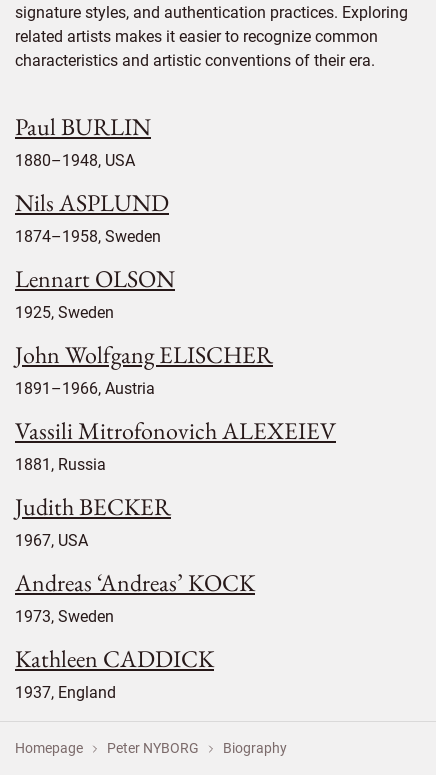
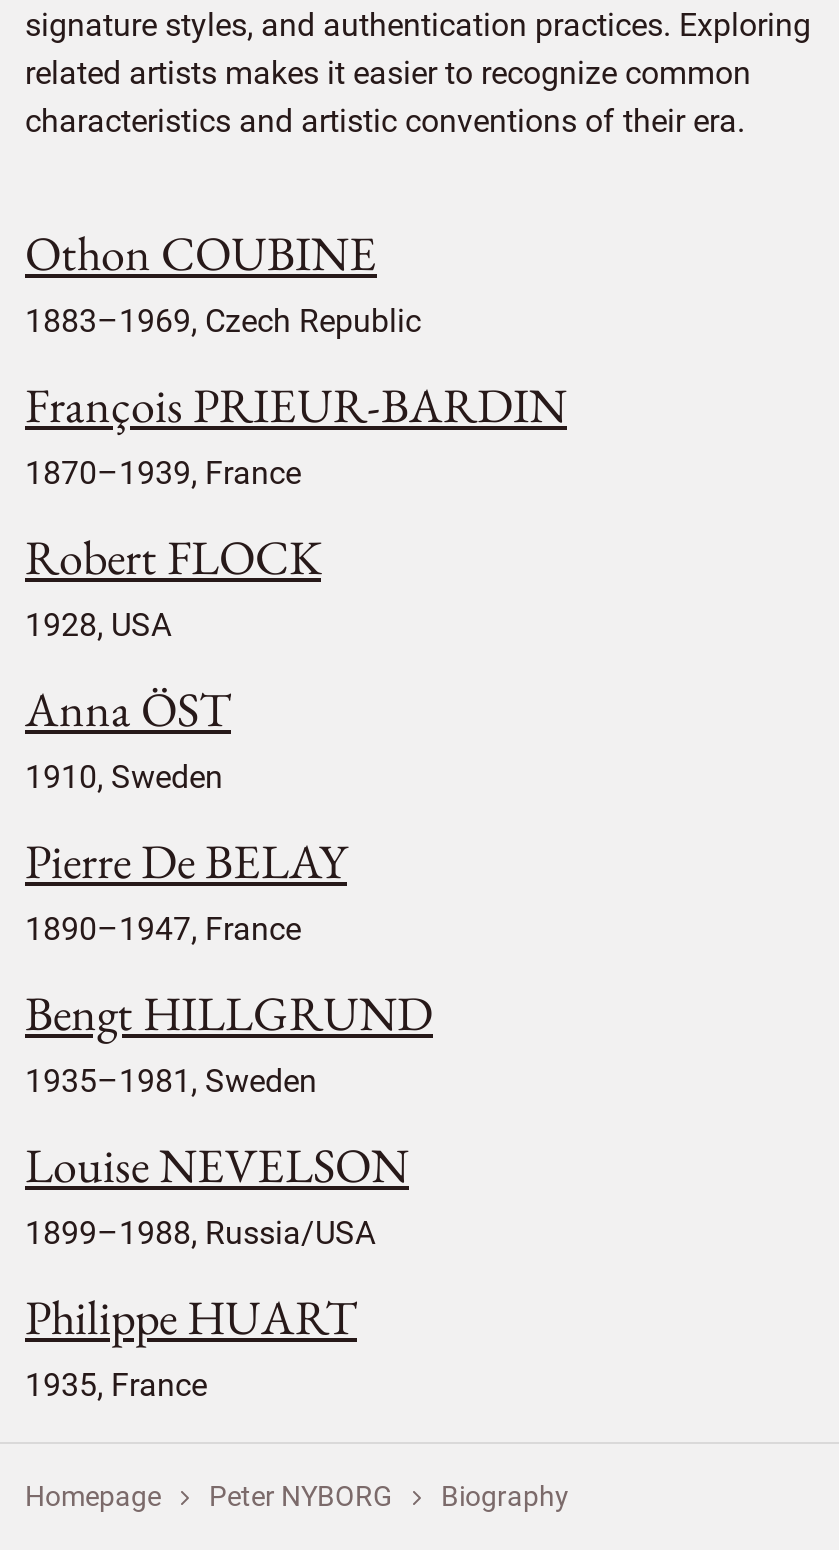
[15,111,151,170] Paul BURLIN | 1880–1948, USA -> [25,222,421,340] Othon COUBINE | 1883–1969, Czech Republic
[15,187,169,246] Nils ASPLUND | 1874–1958, Sweden -> [25,374,567,492] François PRIEUR-BARDIN | 1870–1939, France
[15,263,175,322] Lennart OLSON | 1925, Sweden -> [25,526,321,644] Robert FLOCK | 1928, USA
[15,339,273,398] John Wolfgang ELISCHER | 1891–1966, Austria -> [25,678,231,796] Anna ÖST | 1910, Sweden
[15,415,336,474] Vassili Mitrofonovich ALEXEIEV | 1881, Russia -> [25,830,347,948] Pierre De BELAY | 1890–1947, France
[15,491,171,550] Judith BECKER | 1967, USA -> [25,982,433,1100] Bengt HILLGRUND | 1935–1981, Sweden
[15,567,255,626] Andreas ‘Andreas’ KOCK | 1973, Sweden -> [25,1134,409,1252] Louise NEVELSON | 1899–1988, Russia/USA
[15,643,214,702] Kathleen CADDICK | 1937, England -> [25,1286,357,1404] Philippe HUART | 1935, France

